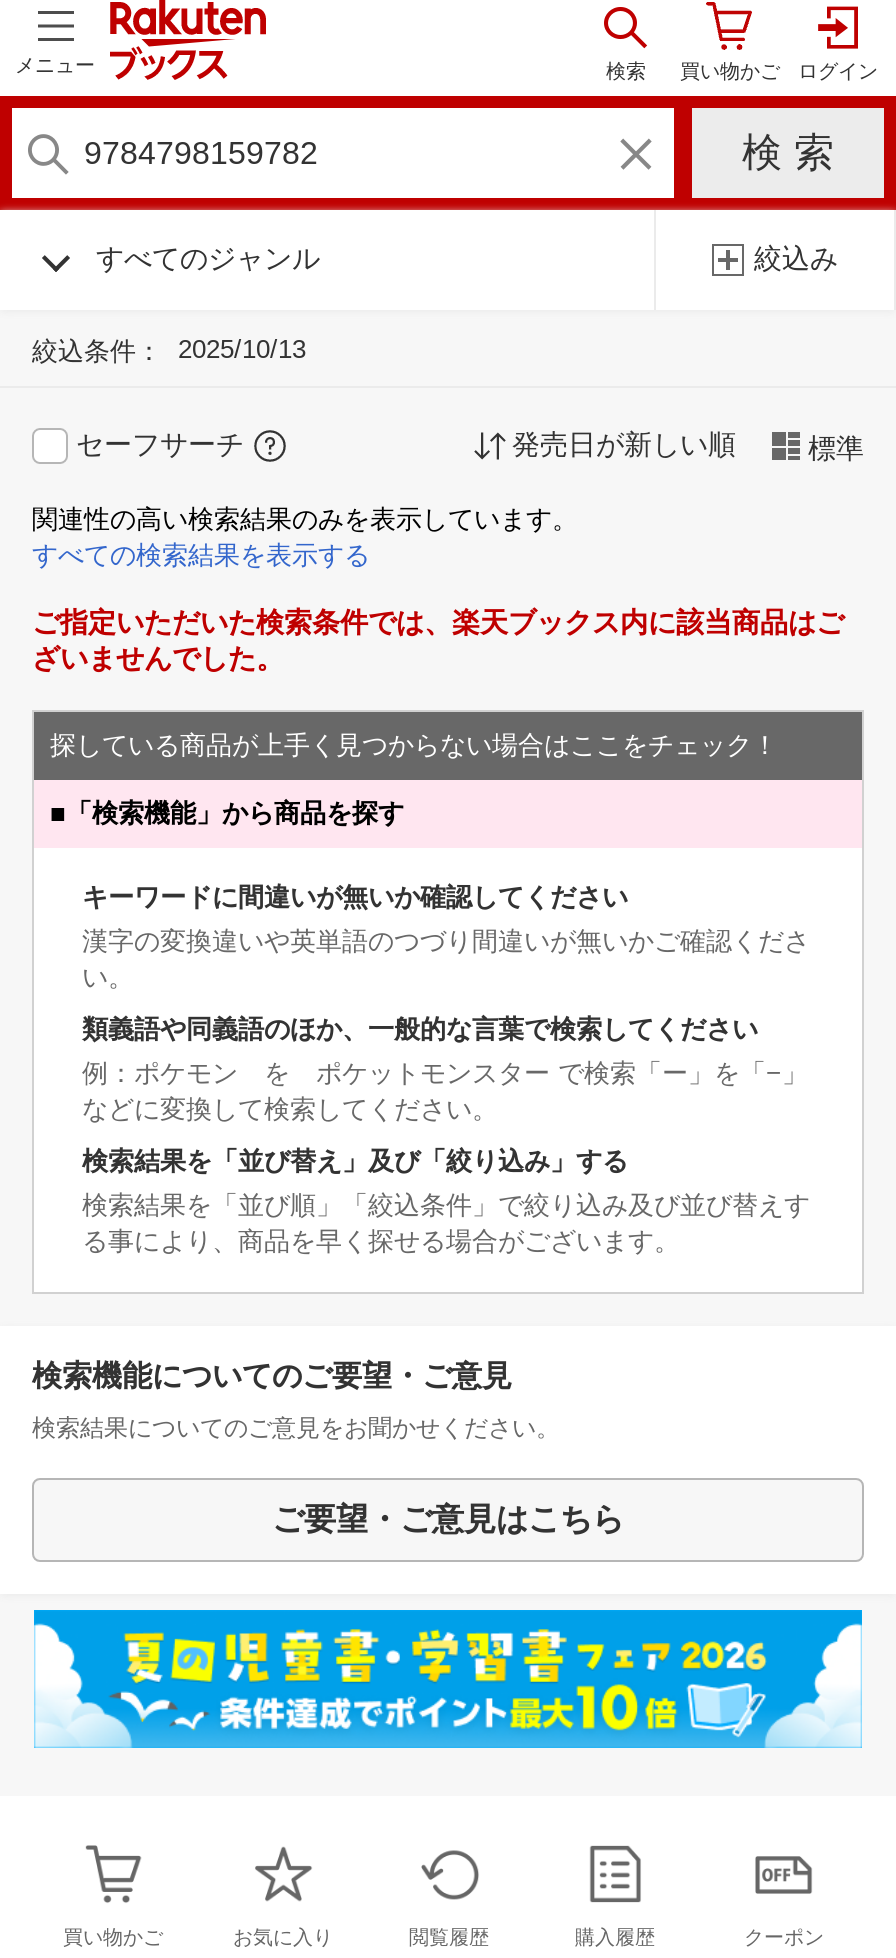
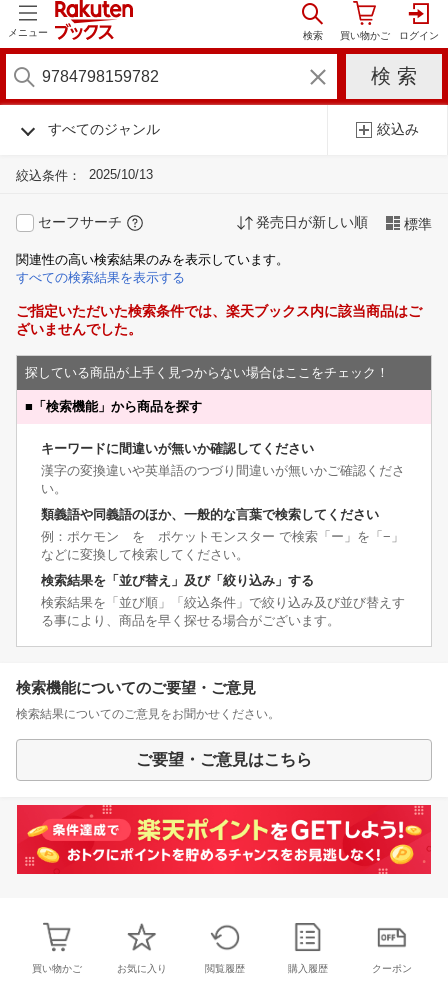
[32,1608,864,1750] [image] -> [16,804,432,875] [image]

